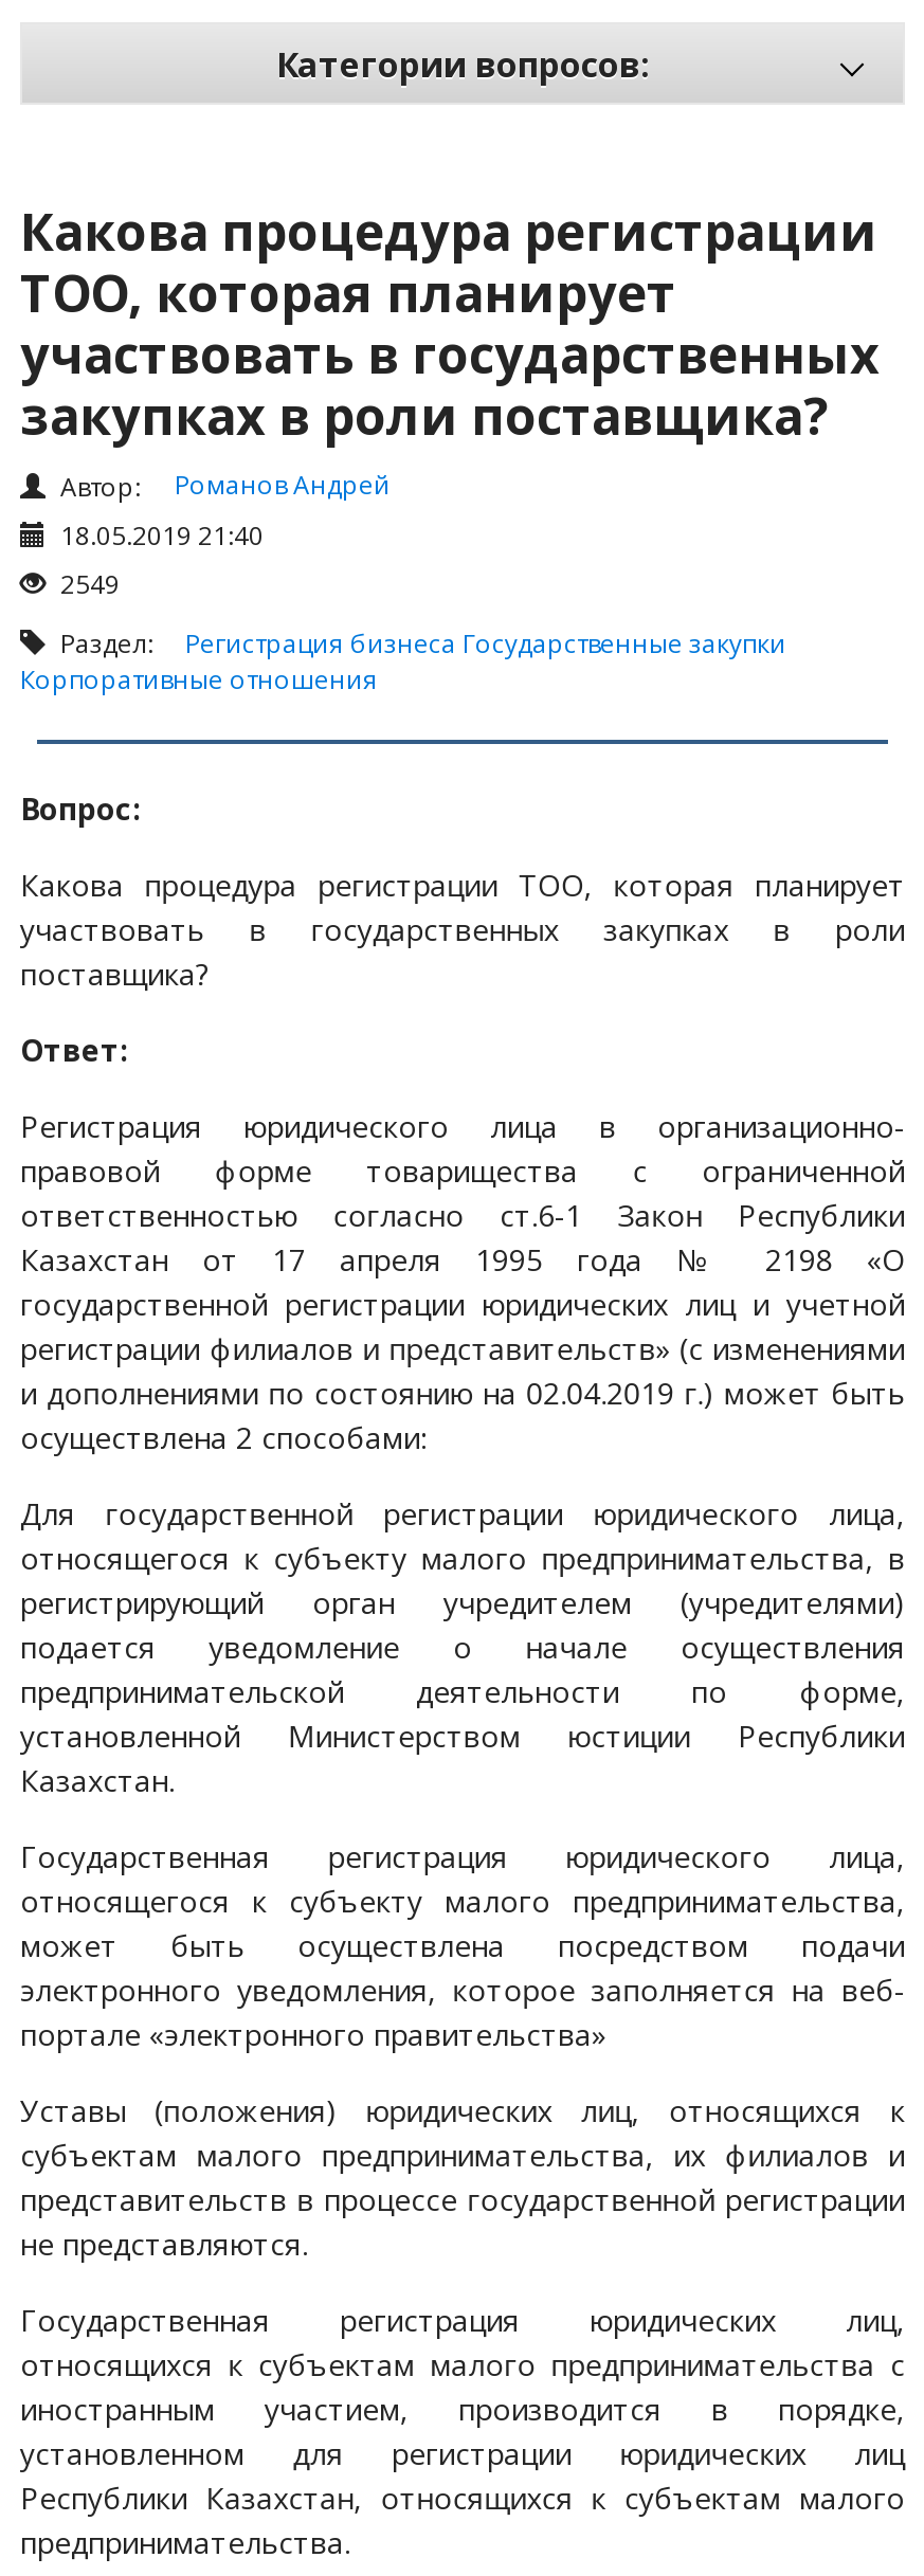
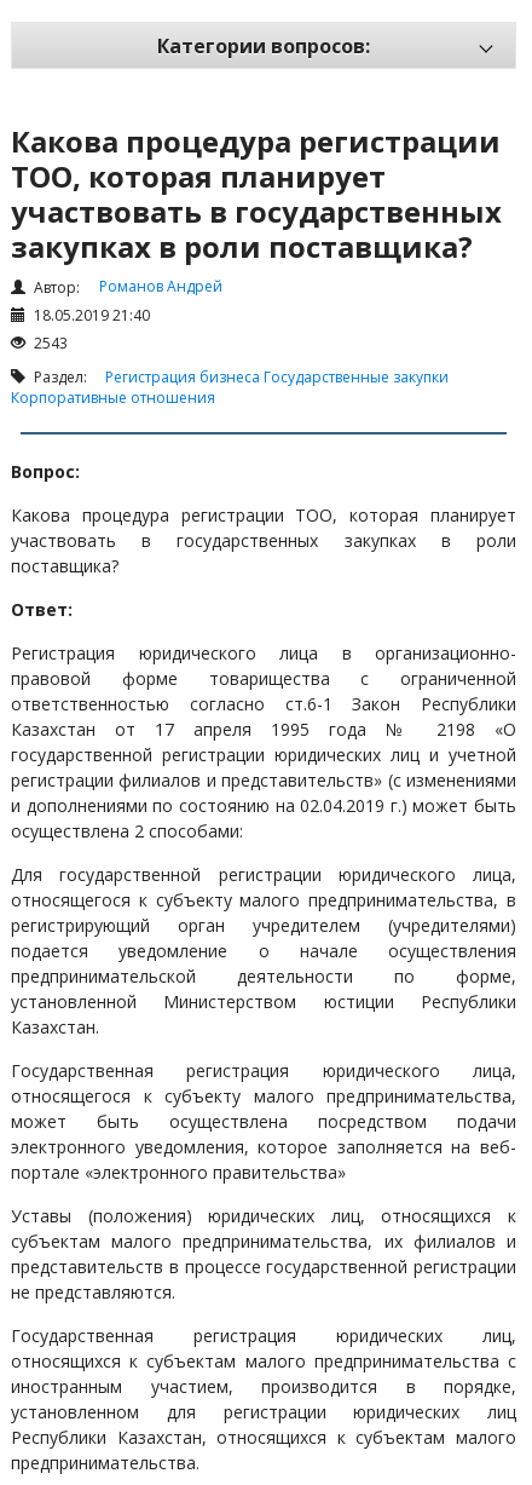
[54,566,120,602] 2549 -> [30,333,68,353] 2543

